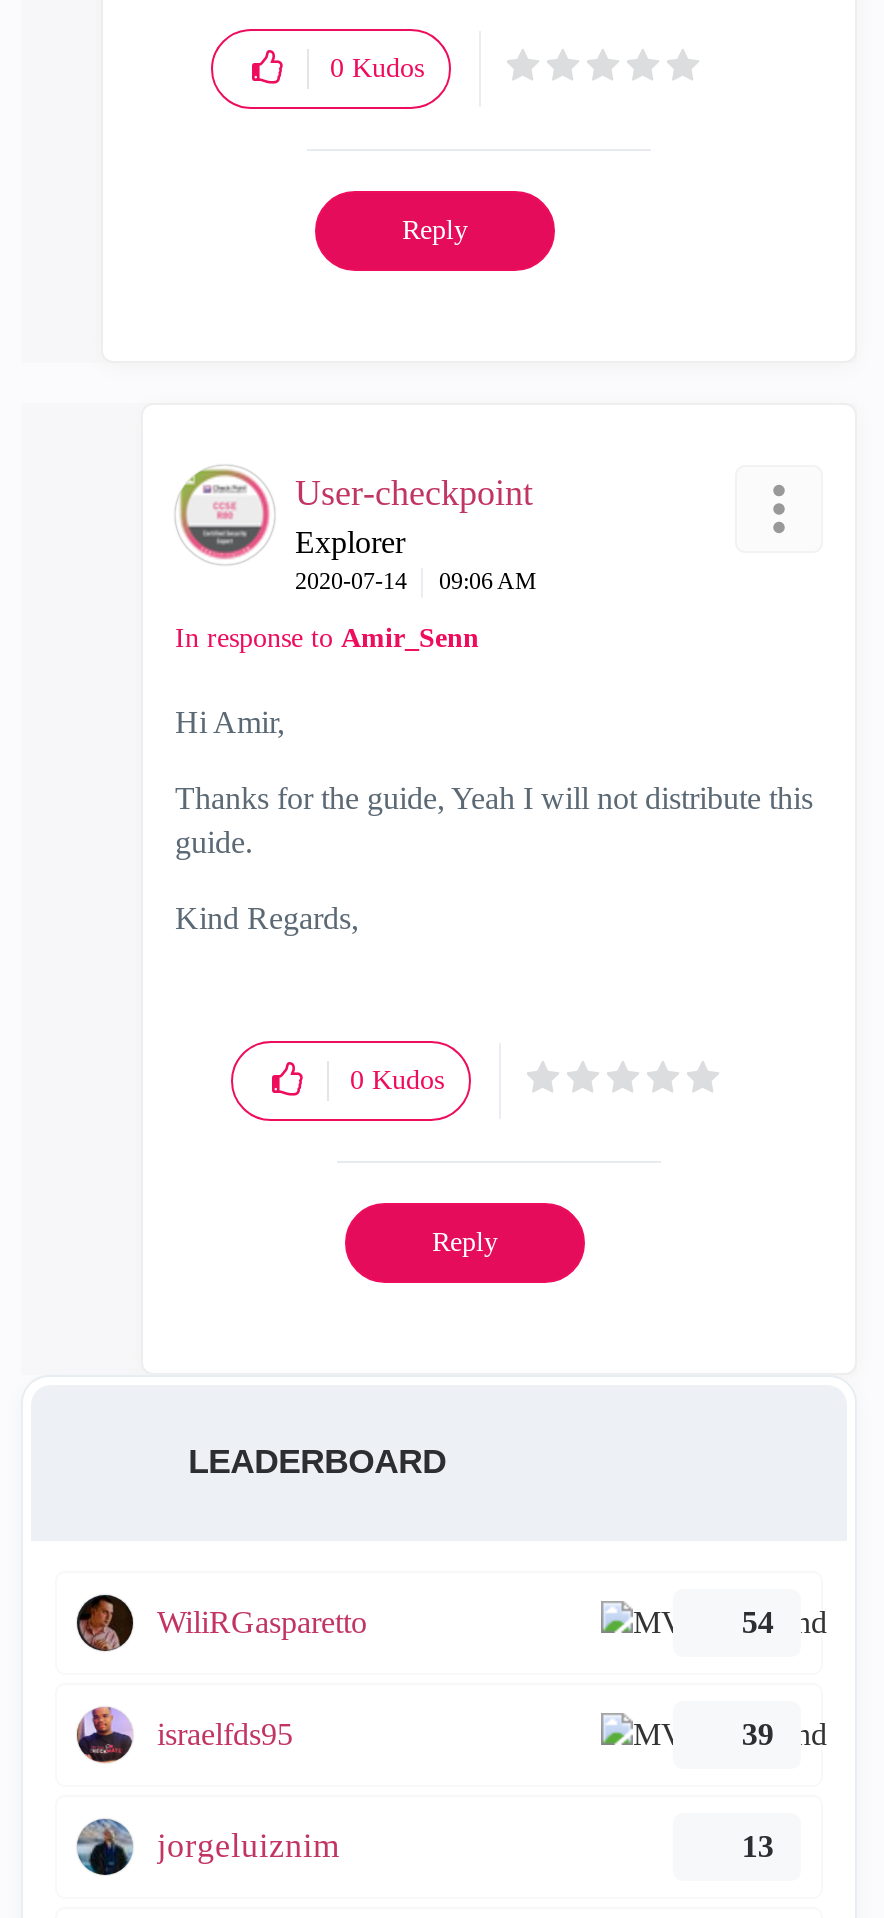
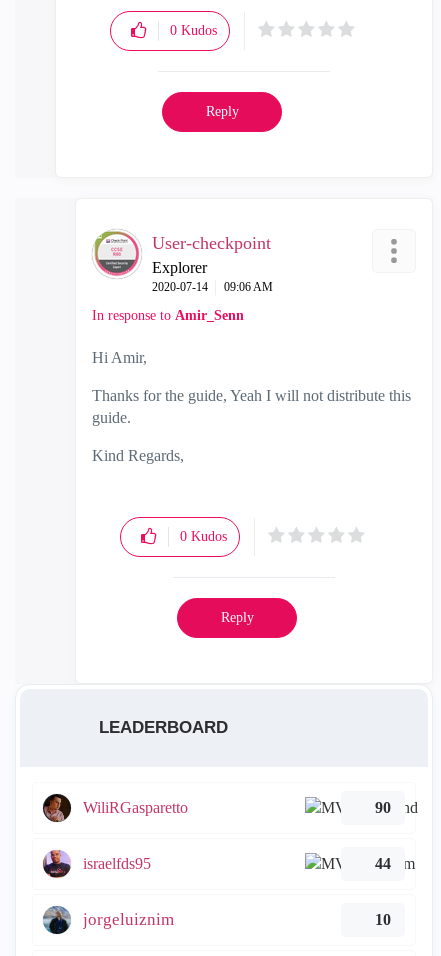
[734,1605,774,1639] 54 -> [371,799,391,816] 90
[734,1717,774,1751] 39 -> [371,855,391,872] 44
[734,1829,774,1863] 13 -> [371,911,391,928] 10

